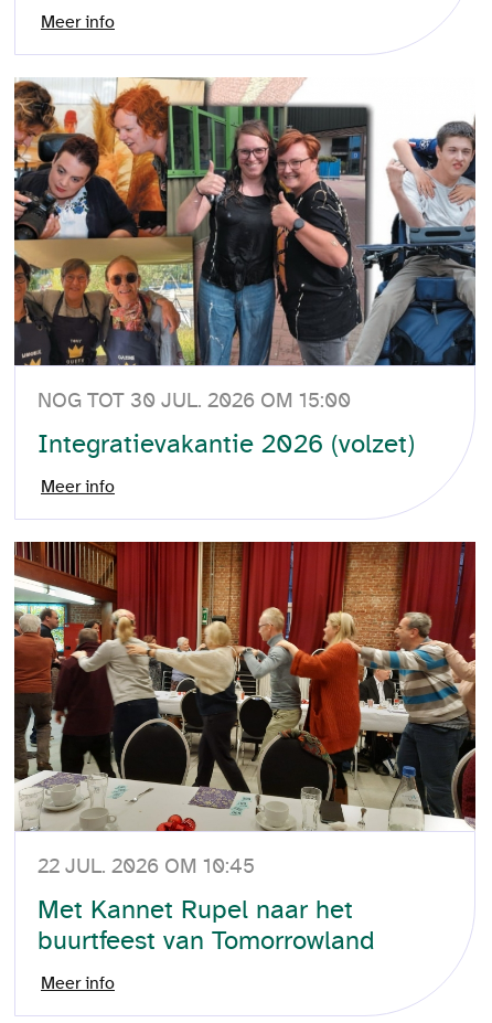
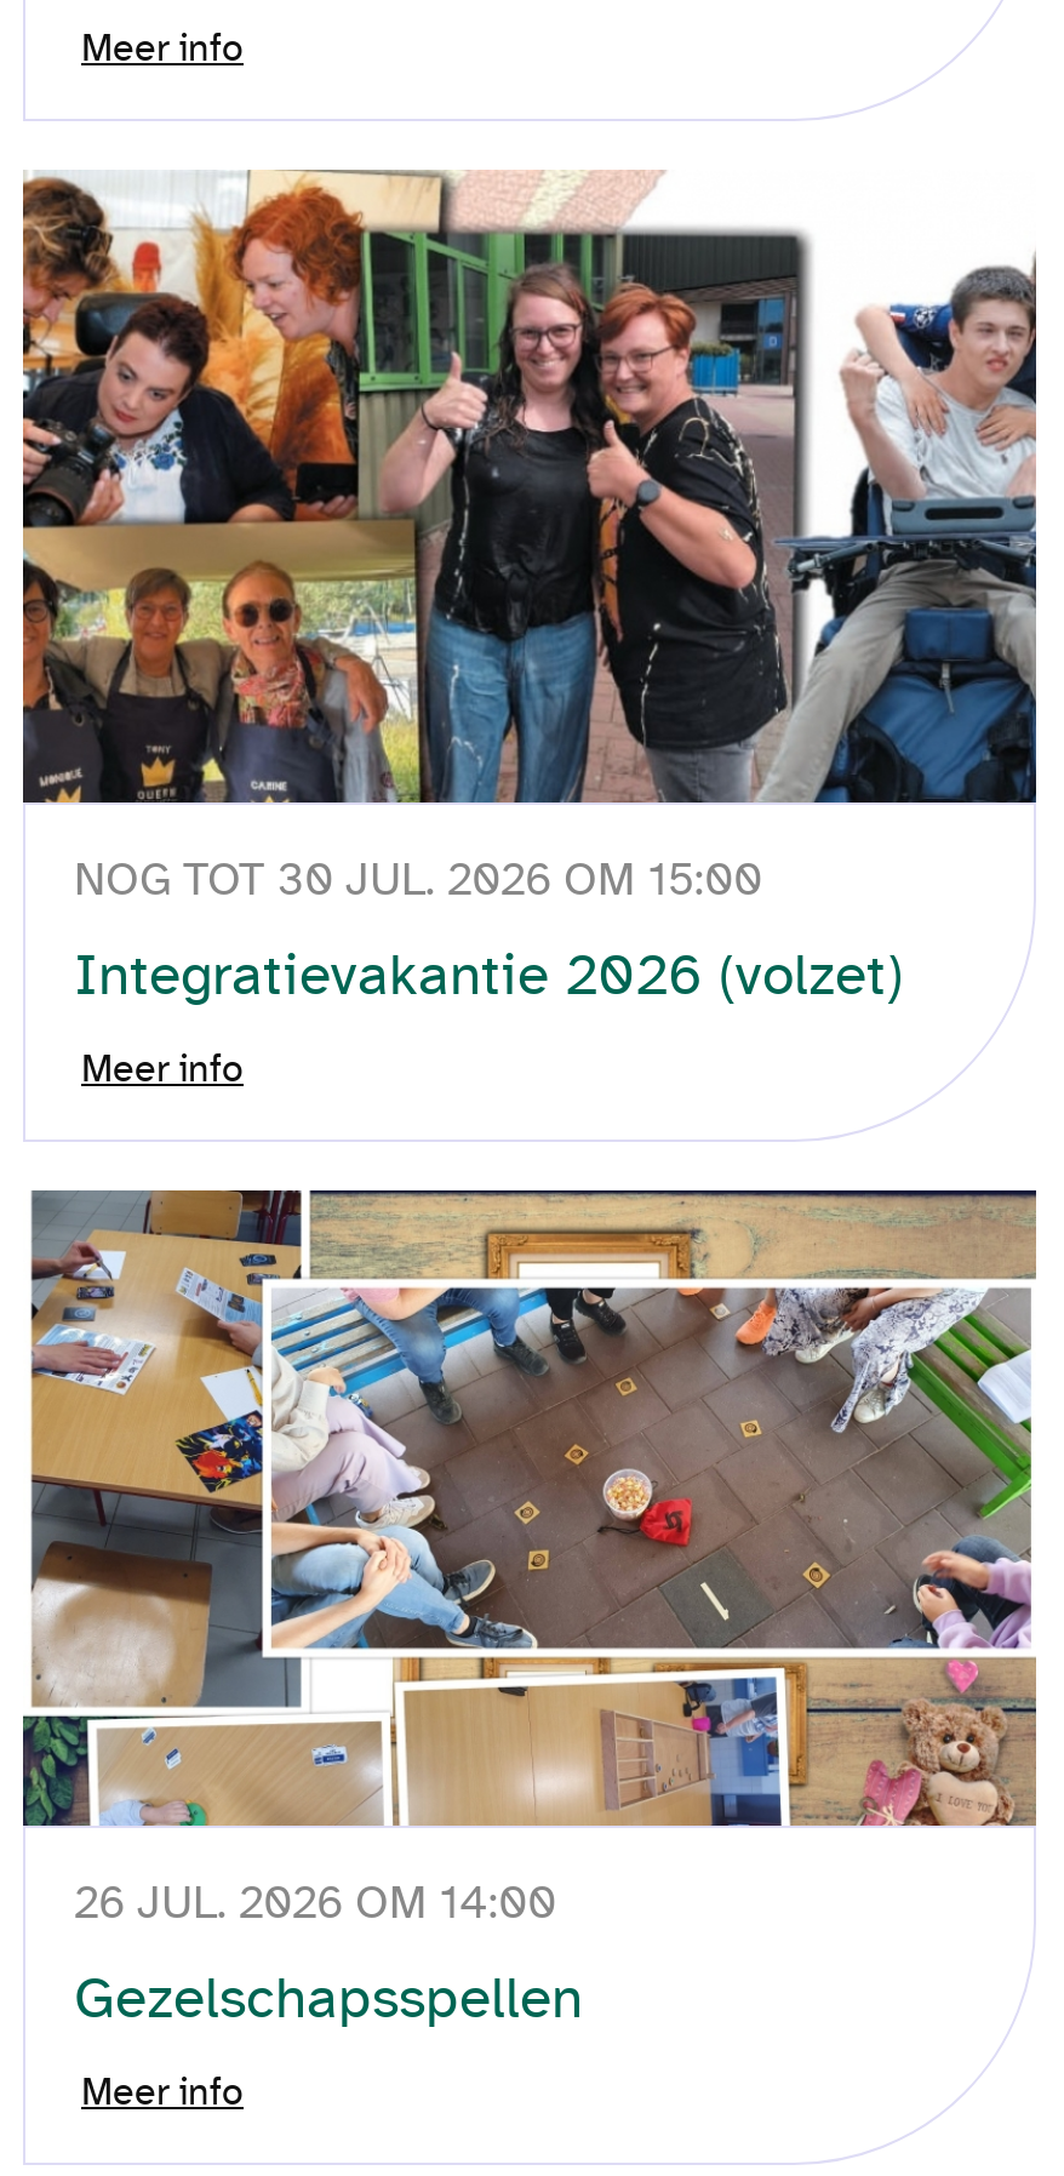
[13,541,477,878] [image] | 22 JUL. 2026 OM 10:45 -> [21,1188,1039,1929] [image] | 26 JUL. 2026 OM 14:00
[38,895,375,955] Met Kannet Rupel naar het | buurtfeest van Tomorrowland -> [74,1965,583,2031] Gezelschapsspellen

